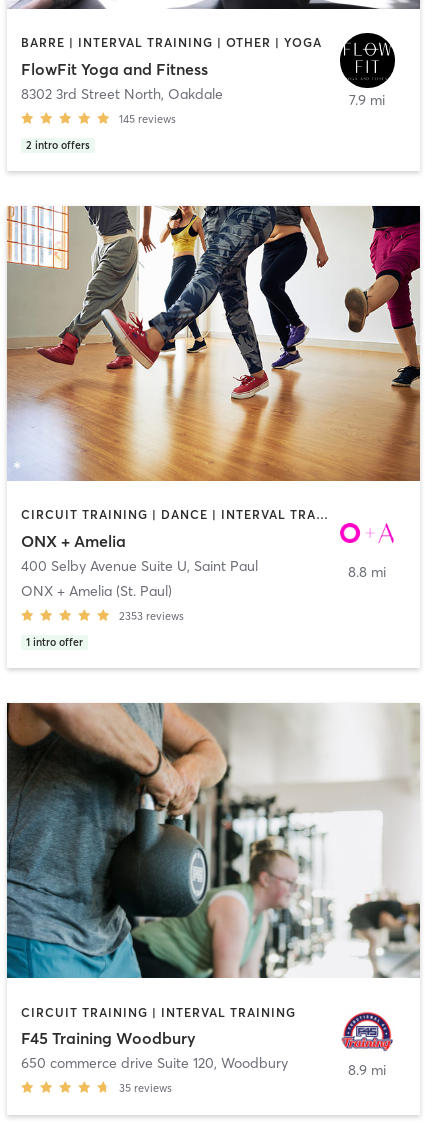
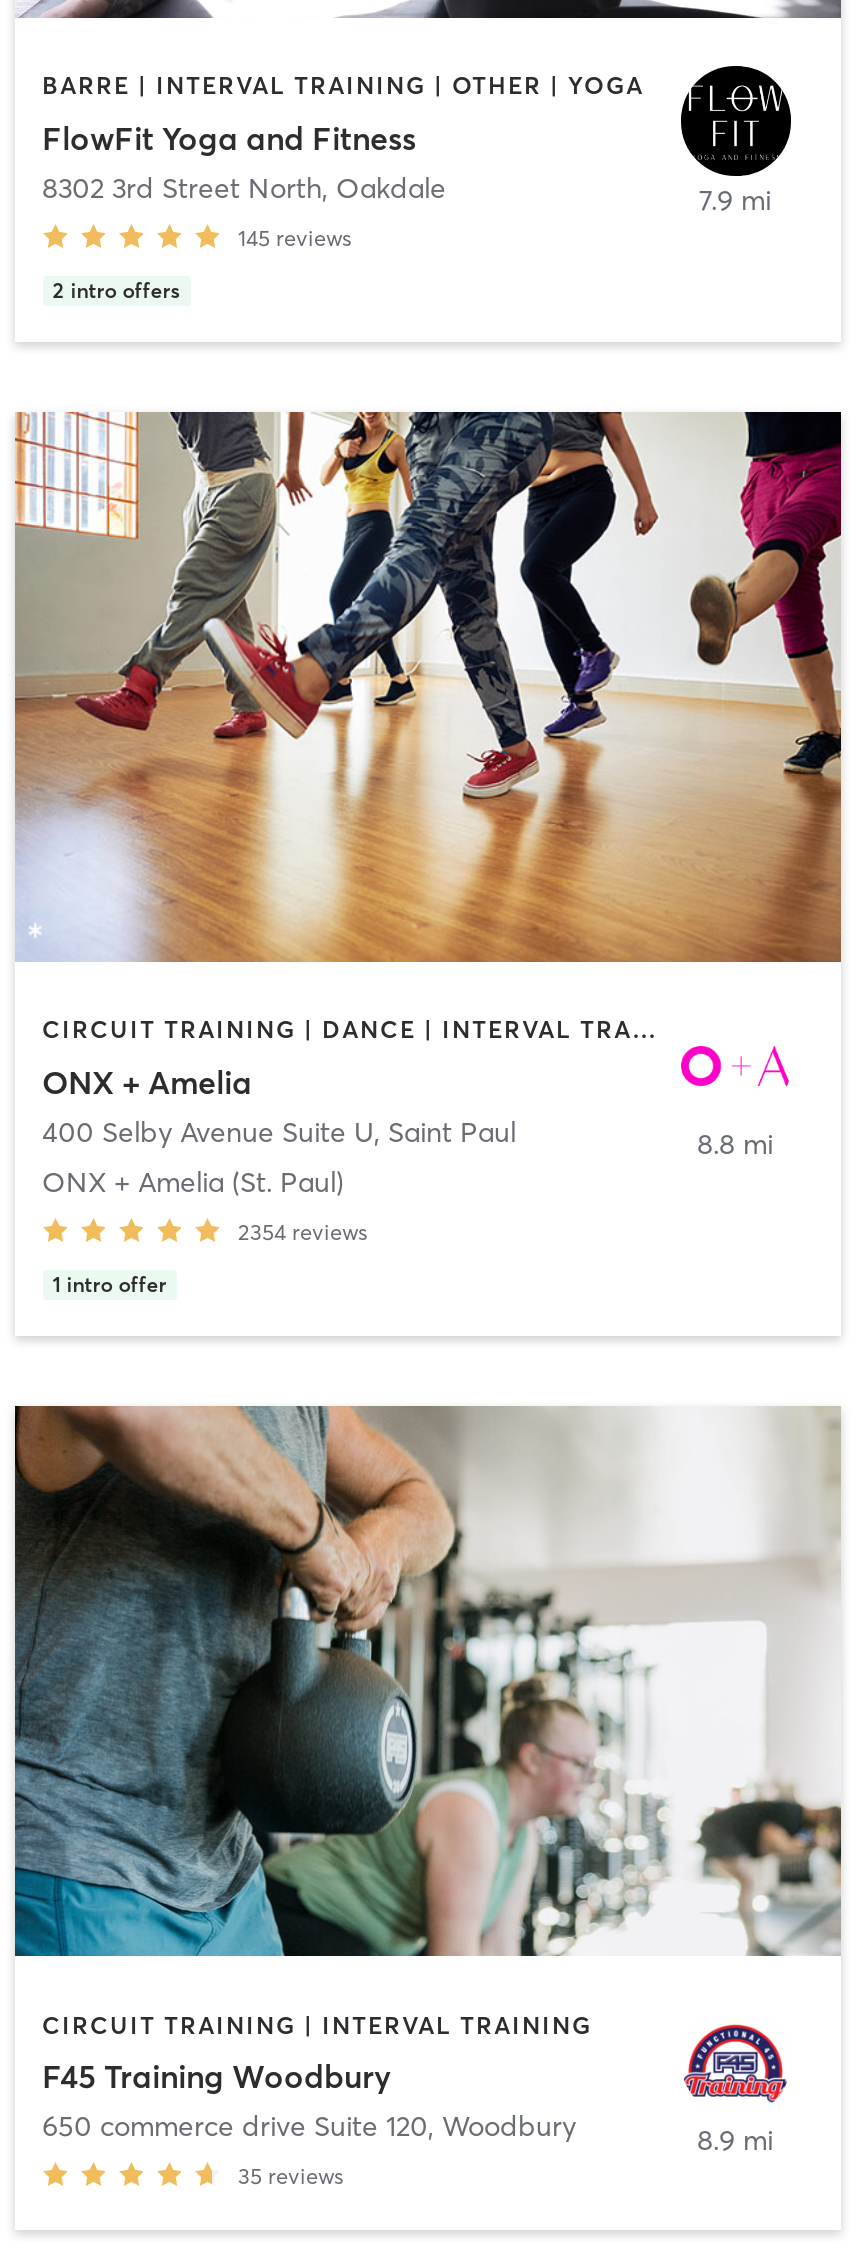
[118,609,183,623] 2353 reviews -> [238,1218,368,1246] 2354 reviews

